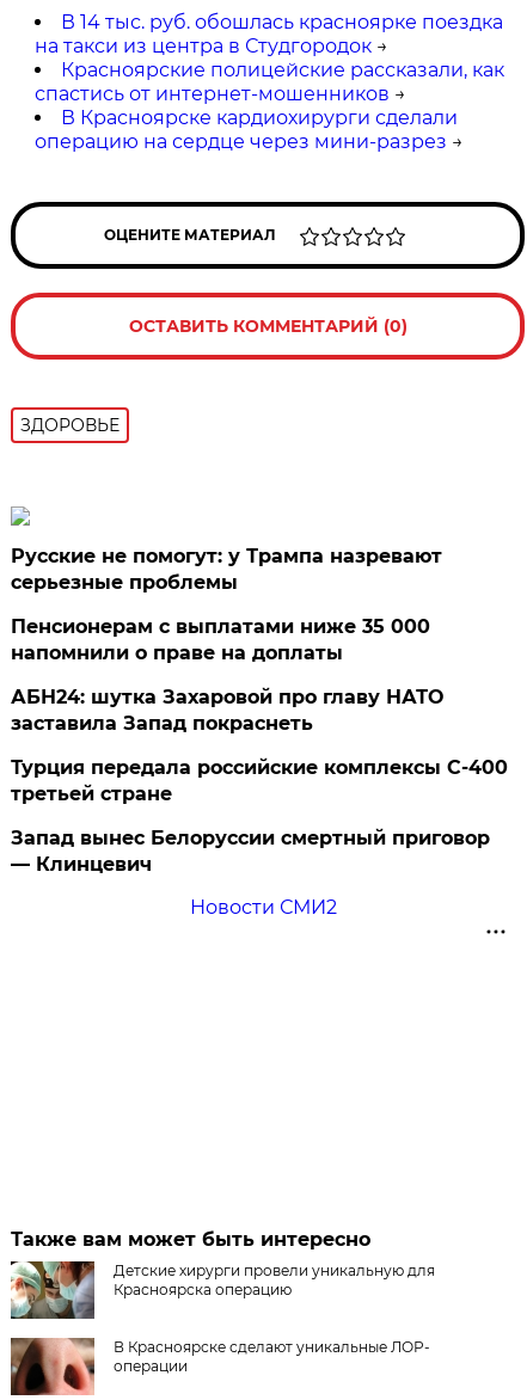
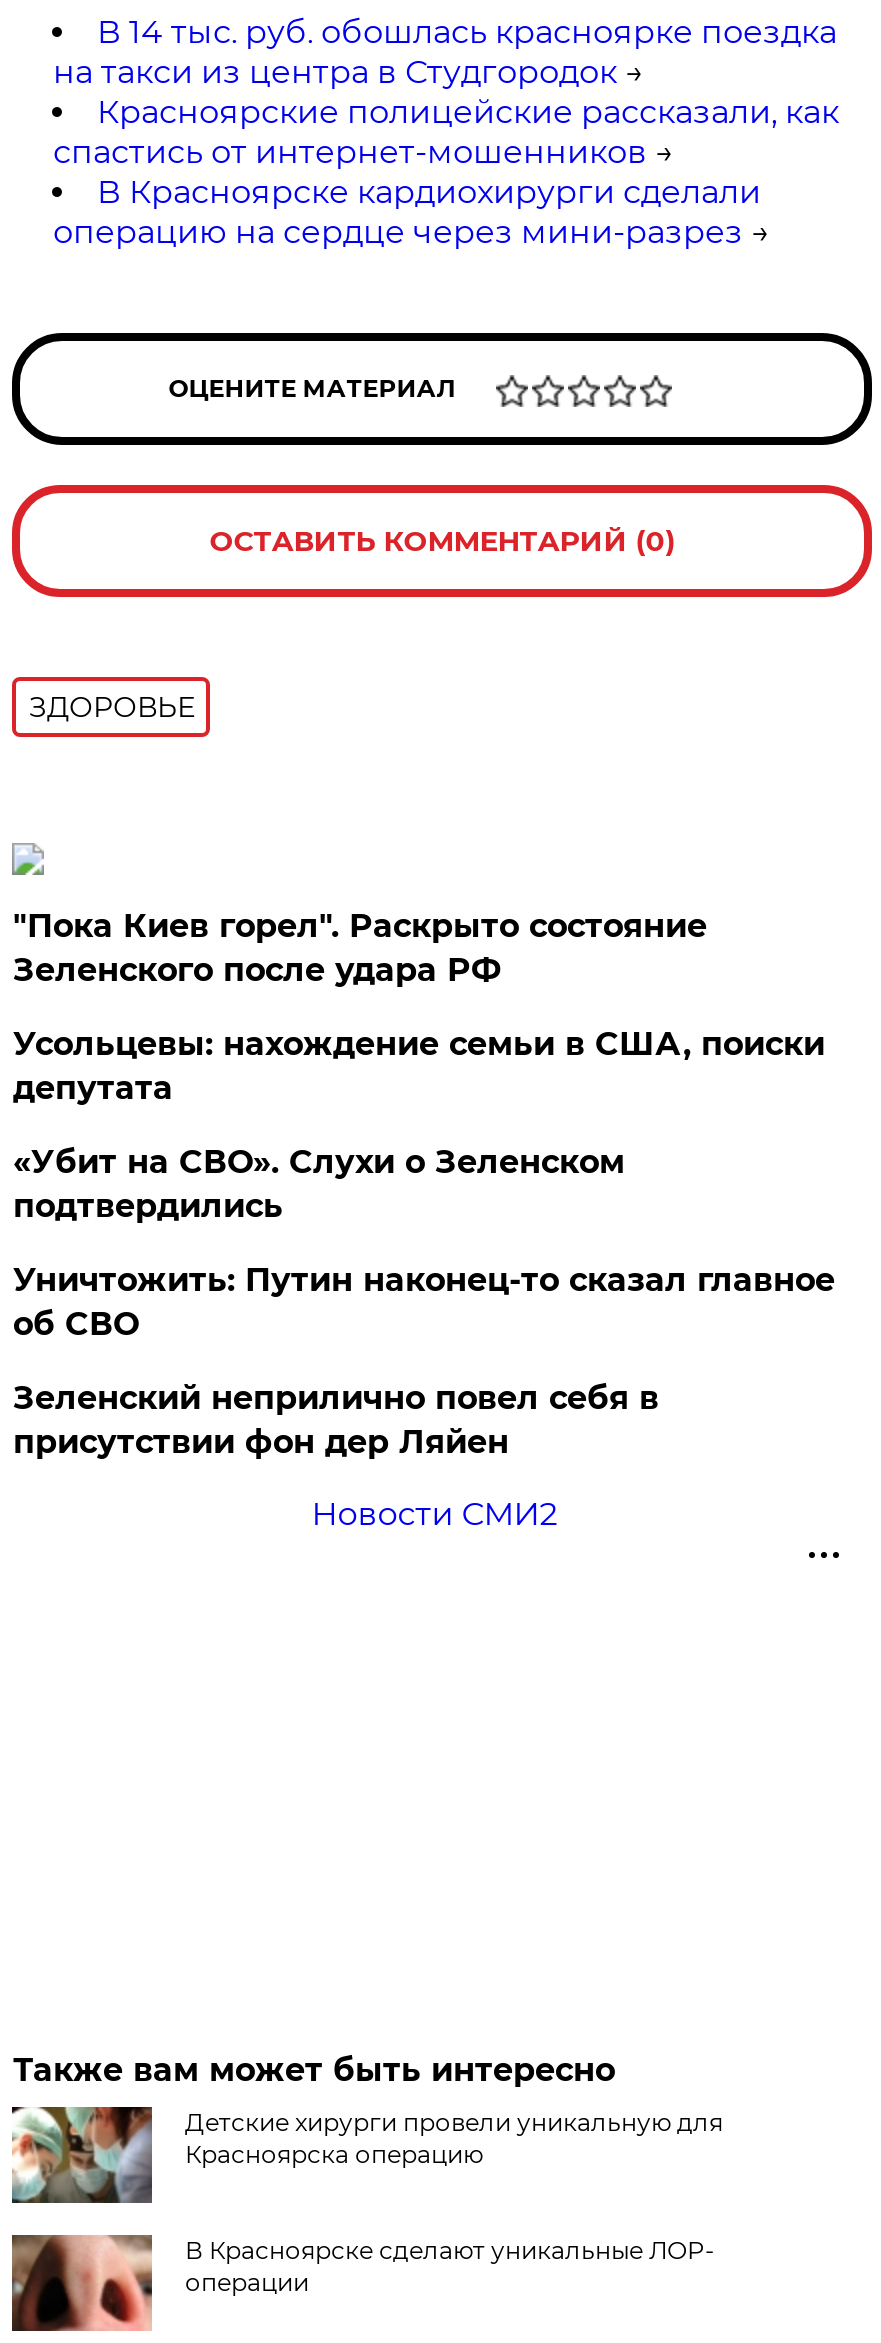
[11,545,443,594] Русские не помогут: у Трампа назревают | серьезные проблемы -> [13,907,707,989] "Пока Киев горел". Раскрыто состояние | Зеленского после удара РФ
[11,615,431,664] Пенсионерам с выплатами ниже 35 000 | напомнили о праве на доплаты -> [13,1025,825,1107] Усольцевы: нахождение семьи в США, поиски | депутата
[11,686,444,735] АБН24: шутка Захаровой про главу НАТО | заставила Запад покраснеть -> [13,1143,625,1225] «Убит на СВО». Слухи о Зеленском | подтвердились
[11,756,508,805] Турция передала российские комплексы С-400 | третьей стране -> [13,1261,835,1343] Уничтожить: Путин наконец-то сказал главное | об СВО
[11,827,490,875] Запад вынес Белоруссии смертный приговор | — Клинцевич -> [13,1379,659,1461] Зеленский неприлично повел cебя в | присутствии фон дер Ляйен

